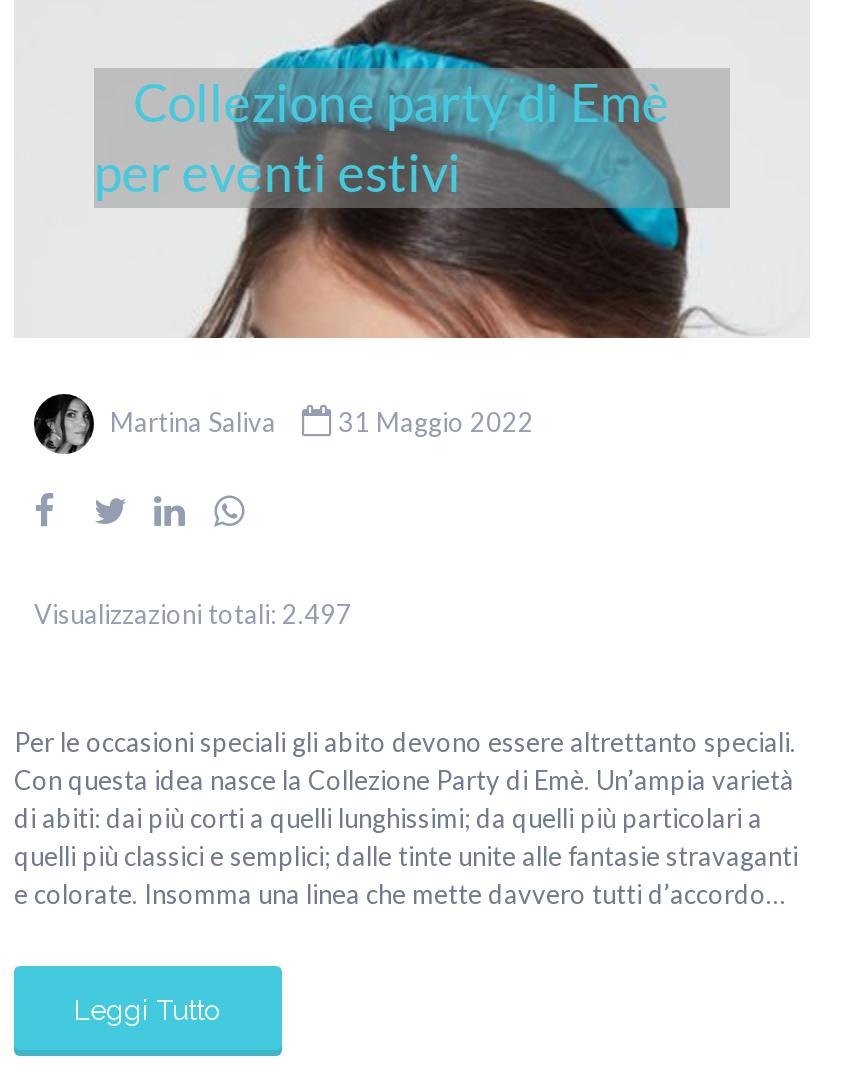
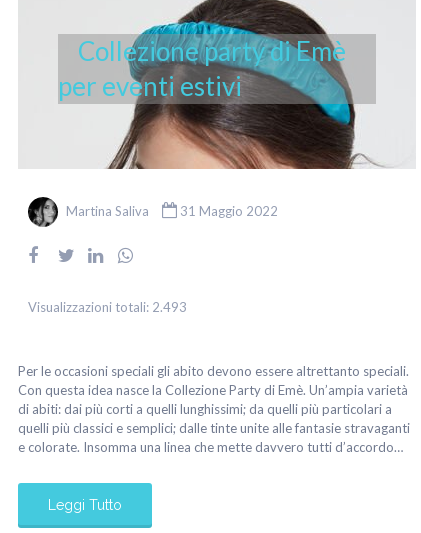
[34,598,352,630] Visualizzazioni totali: 2.497 -> [28,299,187,315] Visualizzazioni totali: 2.493

